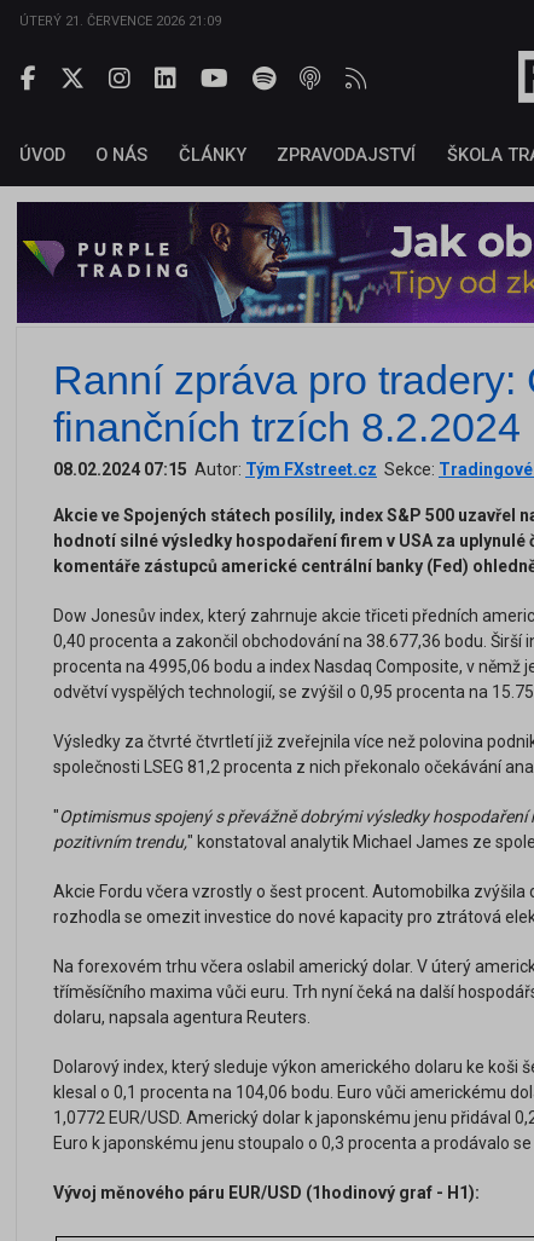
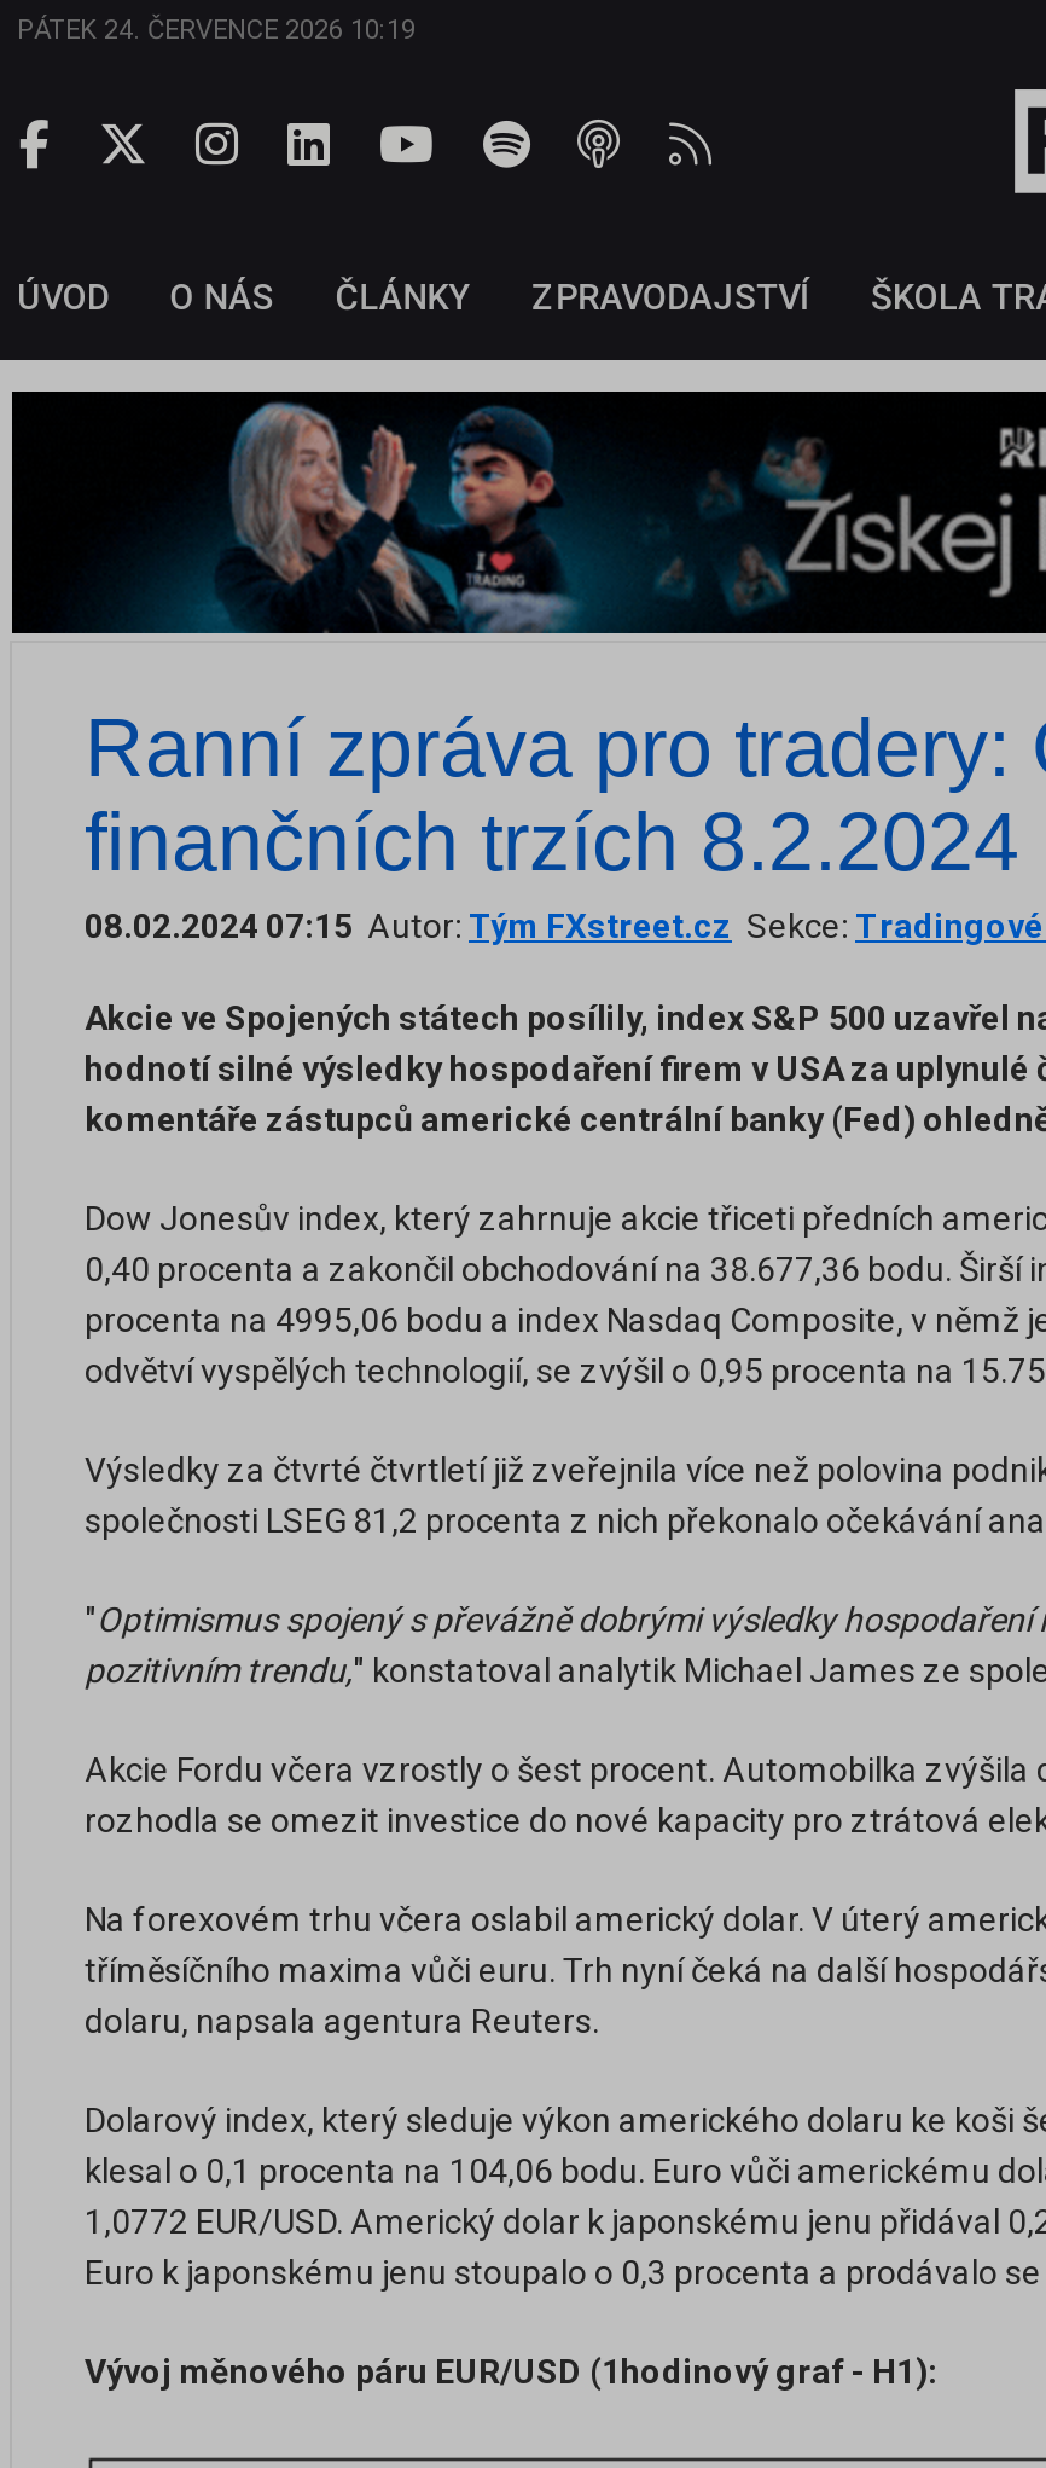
[19,13,221,29] ÚTERÝ 21. ČERVENCE 2026 21:09 -> [17,15,416,46] PÁTEK 24. ČERVENCE 2026 10:19
[17,201,530,324] [image] -> [12,389,1039,636] [image]

